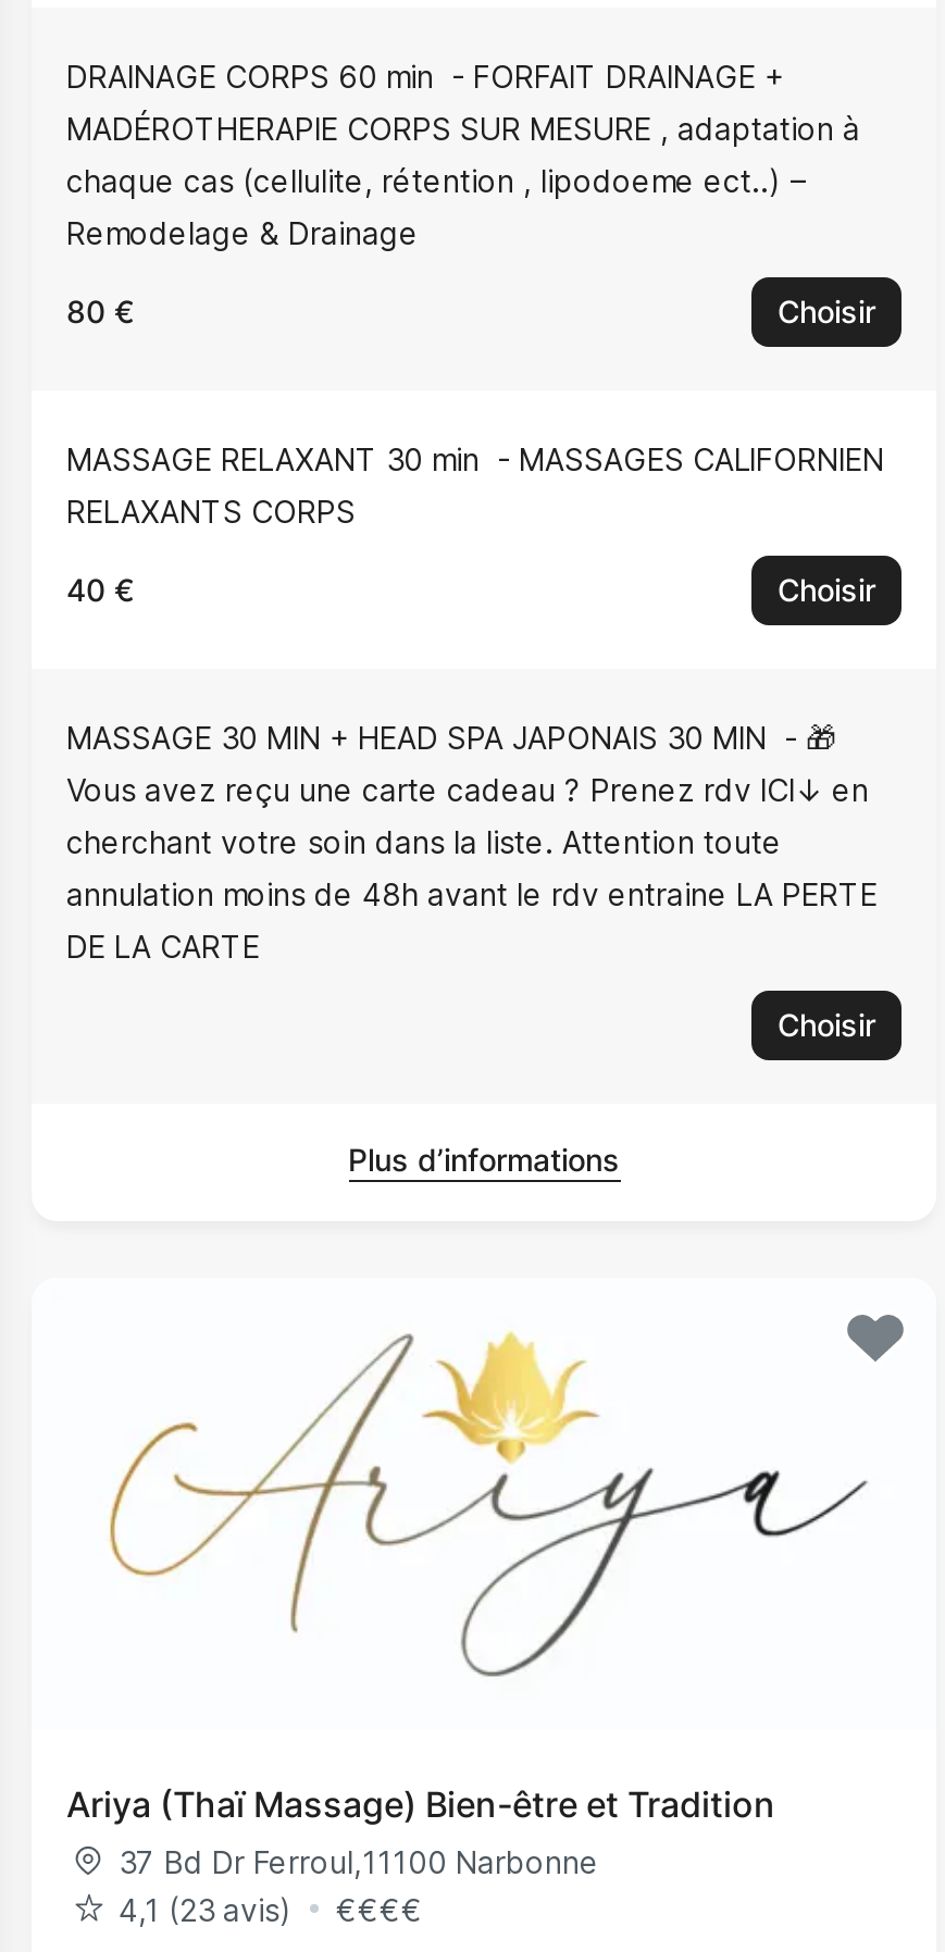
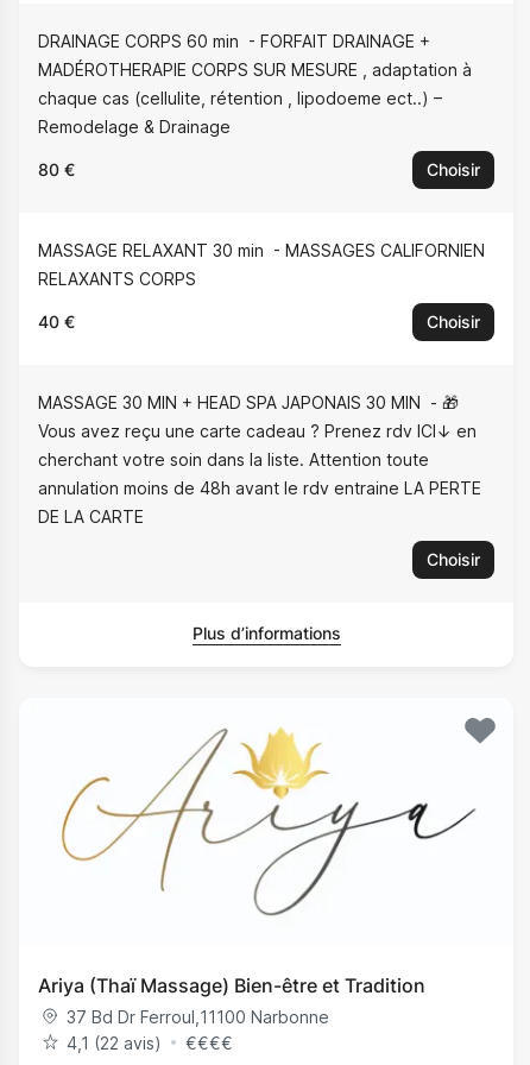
[119,1890,293,1927] 4,1 (23 avis) -> [67,1032,162,1053] 4,1 (22 avis)

